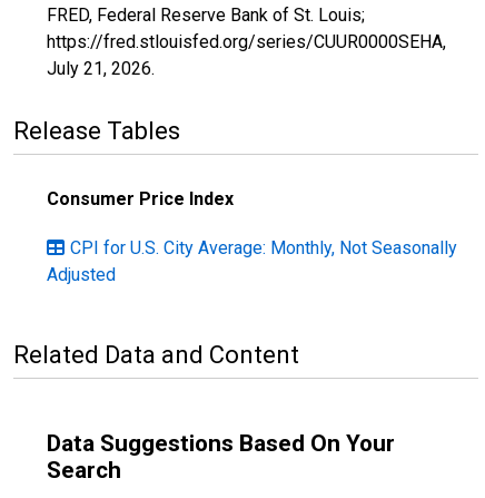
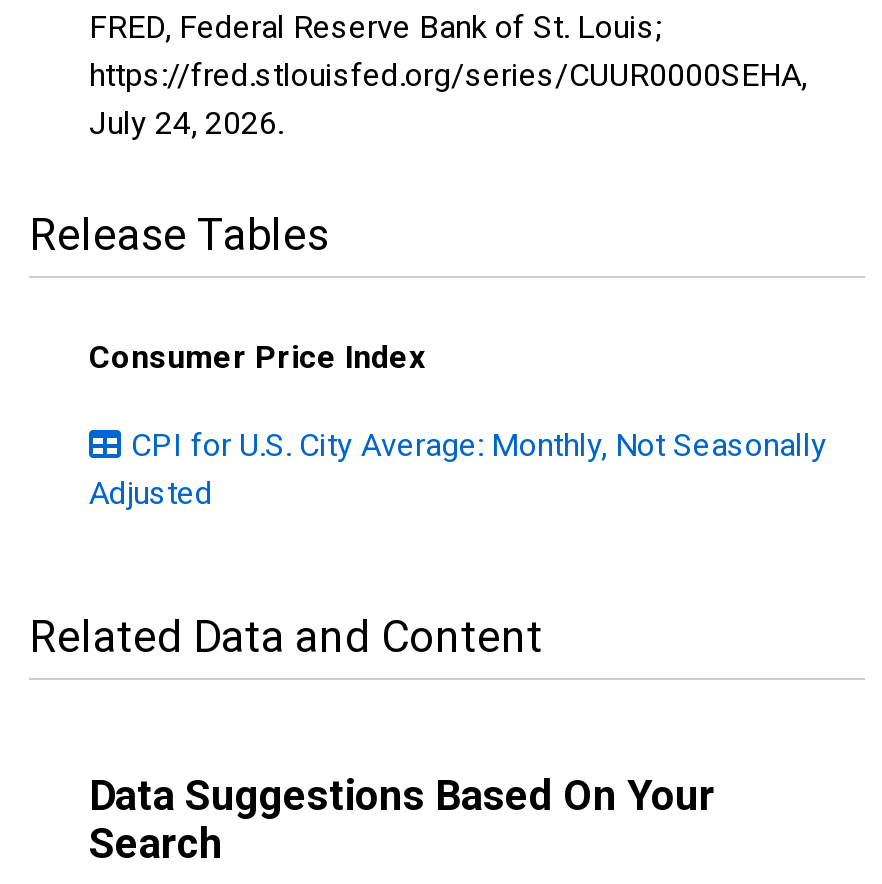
[47,58,155,79] July 21, 2026. -> [89,104,283,142] July 24, 2026.

